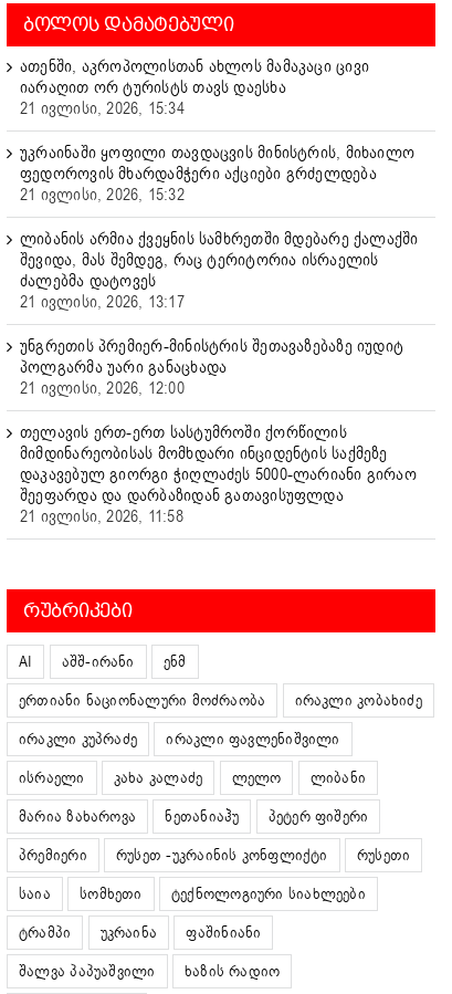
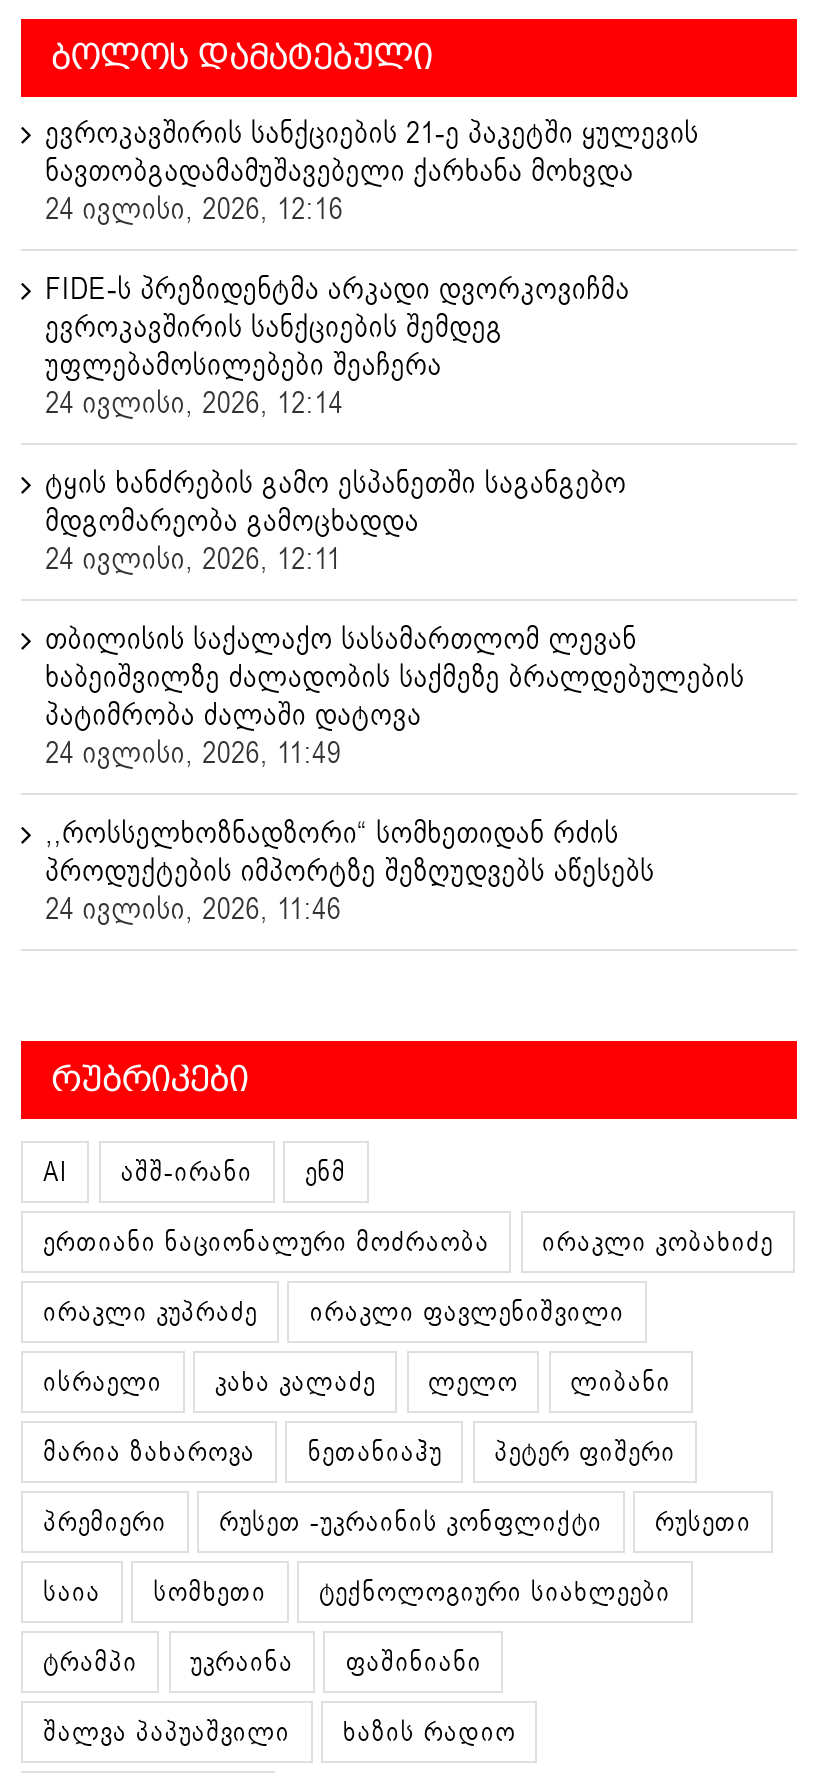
[20,55,369,119] ათენში, აკროპოლისთან ახლოს მამაკაცი ცივი | იარაღით ორ ტურისტს თავს დაესხა | 21 ივლისი, 2026, 15:34 -> [45,113,699,229] ევროკავშირის სანქციების 21-ე პაკეტში ყულევის | ნავთობგადამამუშავებელი ქარხანა მოხვდა | 24 ივლისი, 2026, 12:16
[20,142,415,206] უკრაინაში ყოფილი თავდაცვის მინისტრის, მიხაილო | ფედოროვის მხარდამჭერი აქციები გრძელდება | 21 ივლისი, 2026, 15:32 -> [45,269,630,423] FIDE-ს პრეზიდენტმა არკადი დვორკოვიჩმა | ევროკავშირის სანქციების შემდეგ | უფლებამოსილებები შეაჩერა | 24 ივლისი, 2026, 12:14
[20,228,418,313] ლიბანის არმია ქვეყნის სამხრეთში მდებარე ქალაქში | შევიდა, მას შემდეგ, რაც ტერიტორია ისრაელის | ძალებმა დატოვეს | 21 ივლისი, 2026, 13:17 -> [45,463,627,579] ტყის ხანძრების გამო ესპანეთში საგანგებო | მდგომარეობა გამოცხადდა | 24 ივლისი, 2026, 12:11
[20,335,403,399] უნგრეთის პრემიერ-მინისტრის შეთავაზებაზე იუდიტ | პოლგარმა უარი განაცხადა | 21 ივლისი, 2026, 12:00 -> [45,619,744,773] თბილისის საქალაქო სასამართლომ ლევან | ხაბეიშვილზე ძალადობის საქმეზე ბრალდებულების | პატიმრობა ძალაში დატოვა | 24 ივლისი, 2026, 11:49
[20,421,417,527] თელავის ერთ-ერთ სასტუმროში ქორწილის | მიმდინარეობისას მომხდარი ინციდენტის საქმეზე | დაკავებულ გიორგი ჭიღლაძეს 5000-ლარიანი გირაო | შეეფარდა და დარბაზიდან გათავისუფლდა | 21 ივლისი, 2026, 11:58 -> [45,813,655,929] ,,როსსელხოზნადზორი“ სომხეთიდან რძის | პროდუქტების იმპორტზე შეზღუდვებს აწესებს | 24 ივლისი, 2026, 11:46

